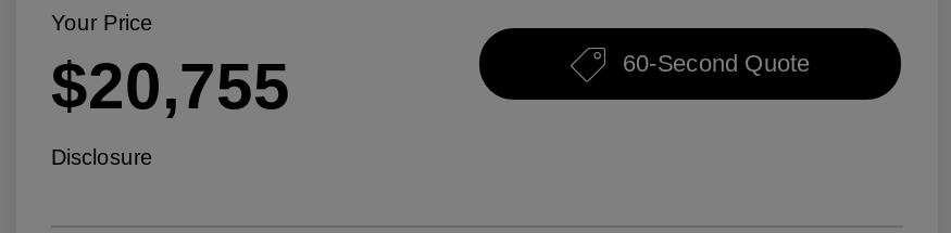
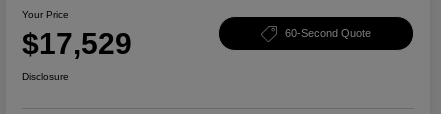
[51,49,290,120] $20,755 -> [22,27,132,60] $17,529

